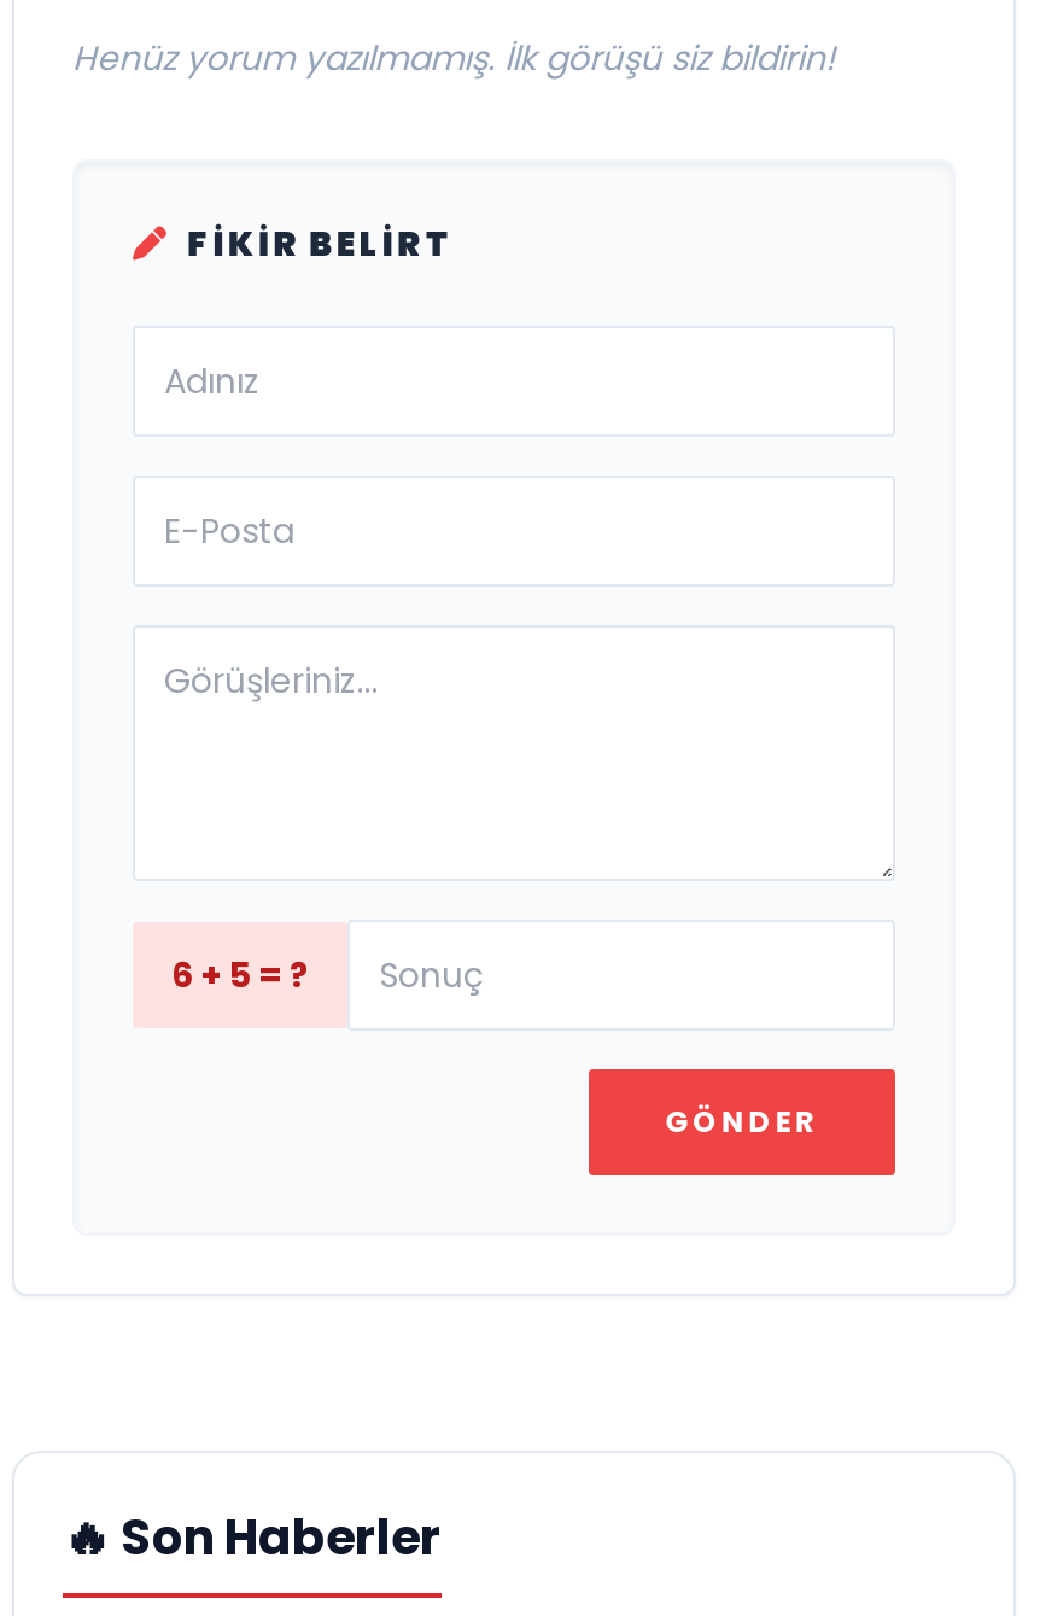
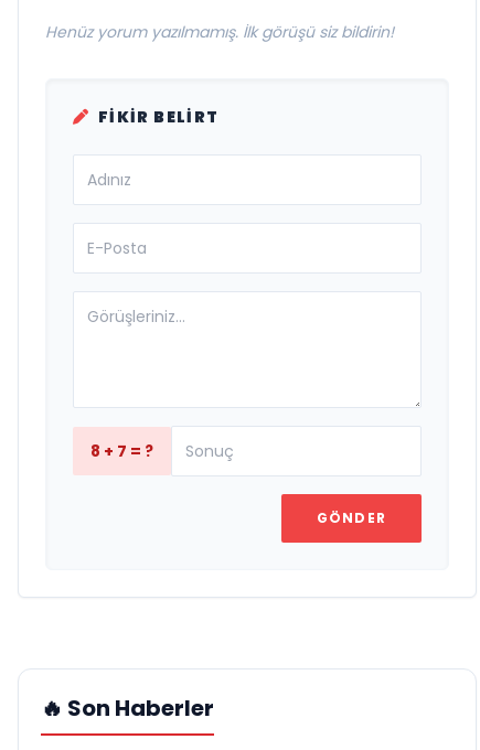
[171,951,309,999] 6 + 5 = ? -> [90,440,153,462] 8 + 7 = ?

